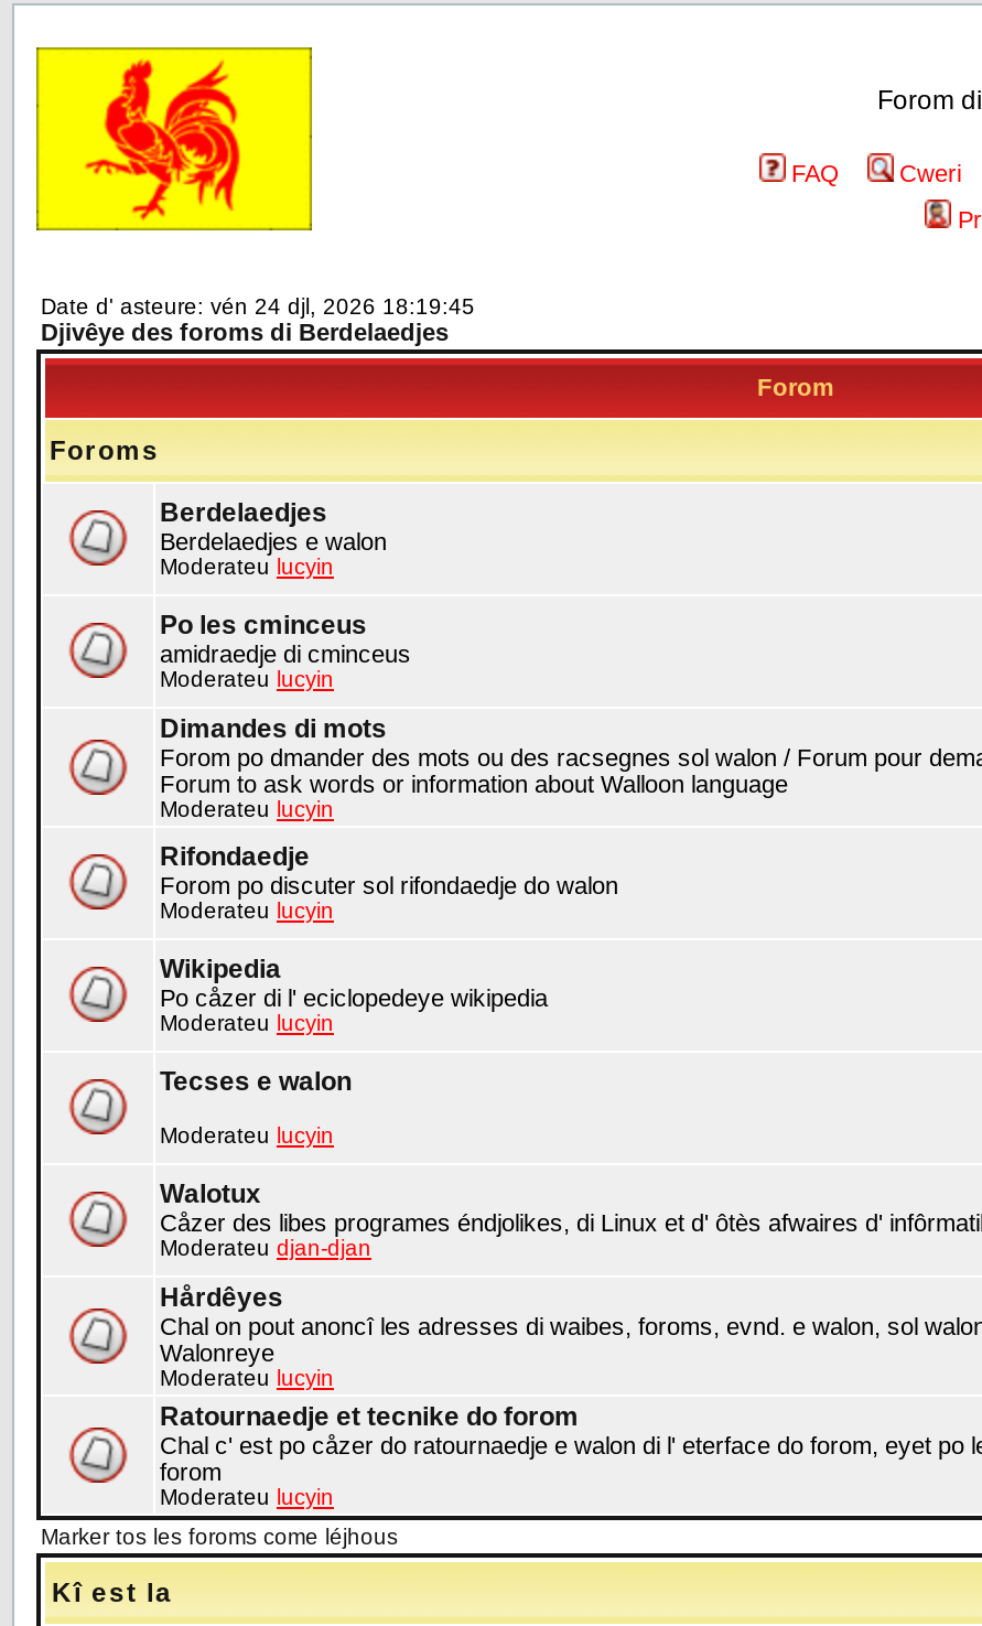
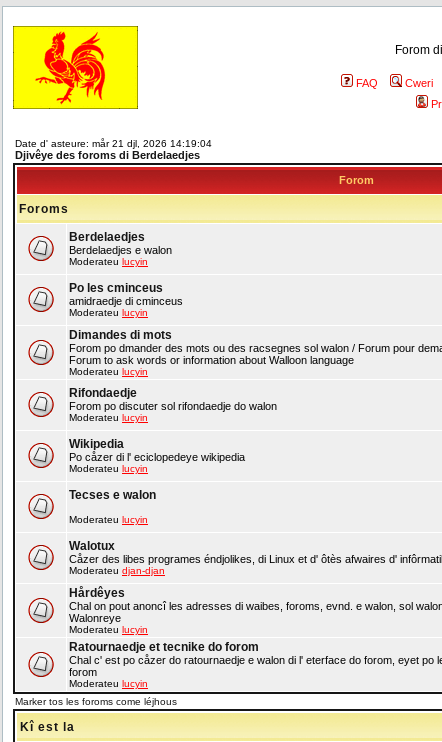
[41,294,475,319] Date d' asteure: vén 24 djl, 2026 18:19:45 -> [15,138,212,149] Date d' asteure: mår 21 djl, 2026 14:19:04

